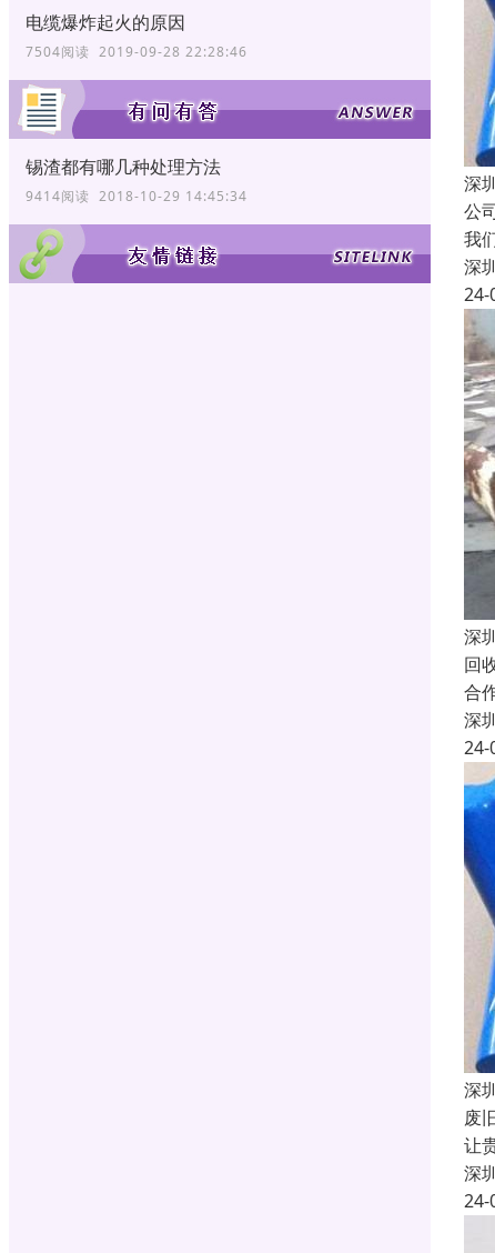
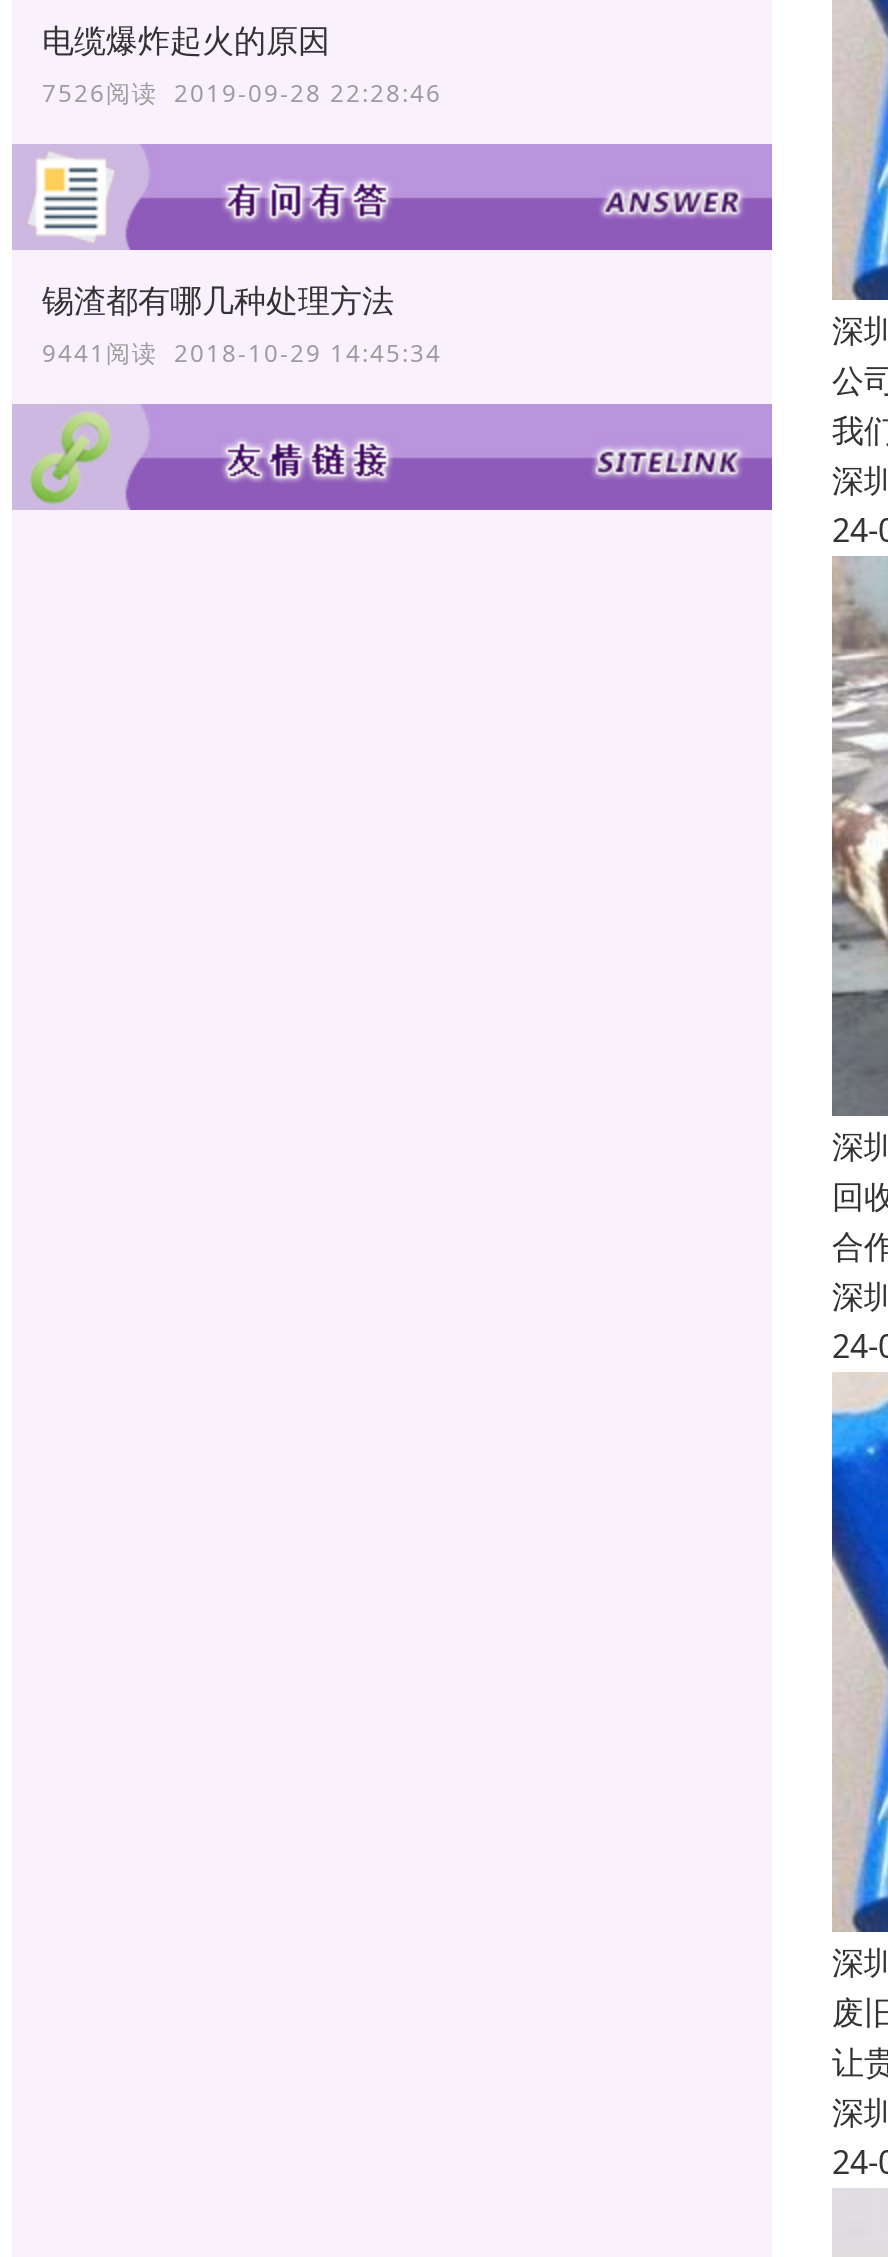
[26,42,247,61] 7504阅读 2019-09-28 22:28:46 -> [42,76,442,110] 7526阅读 2019-09-28 22:28:46
[26,187,247,206] 9414阅读 2018-10-29 14:45:34 -> [42,336,442,370] 9441阅读 2018-10-29 14:45:34

